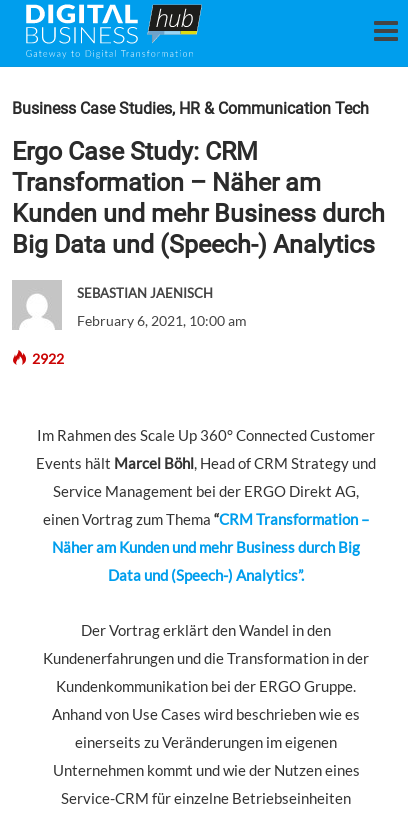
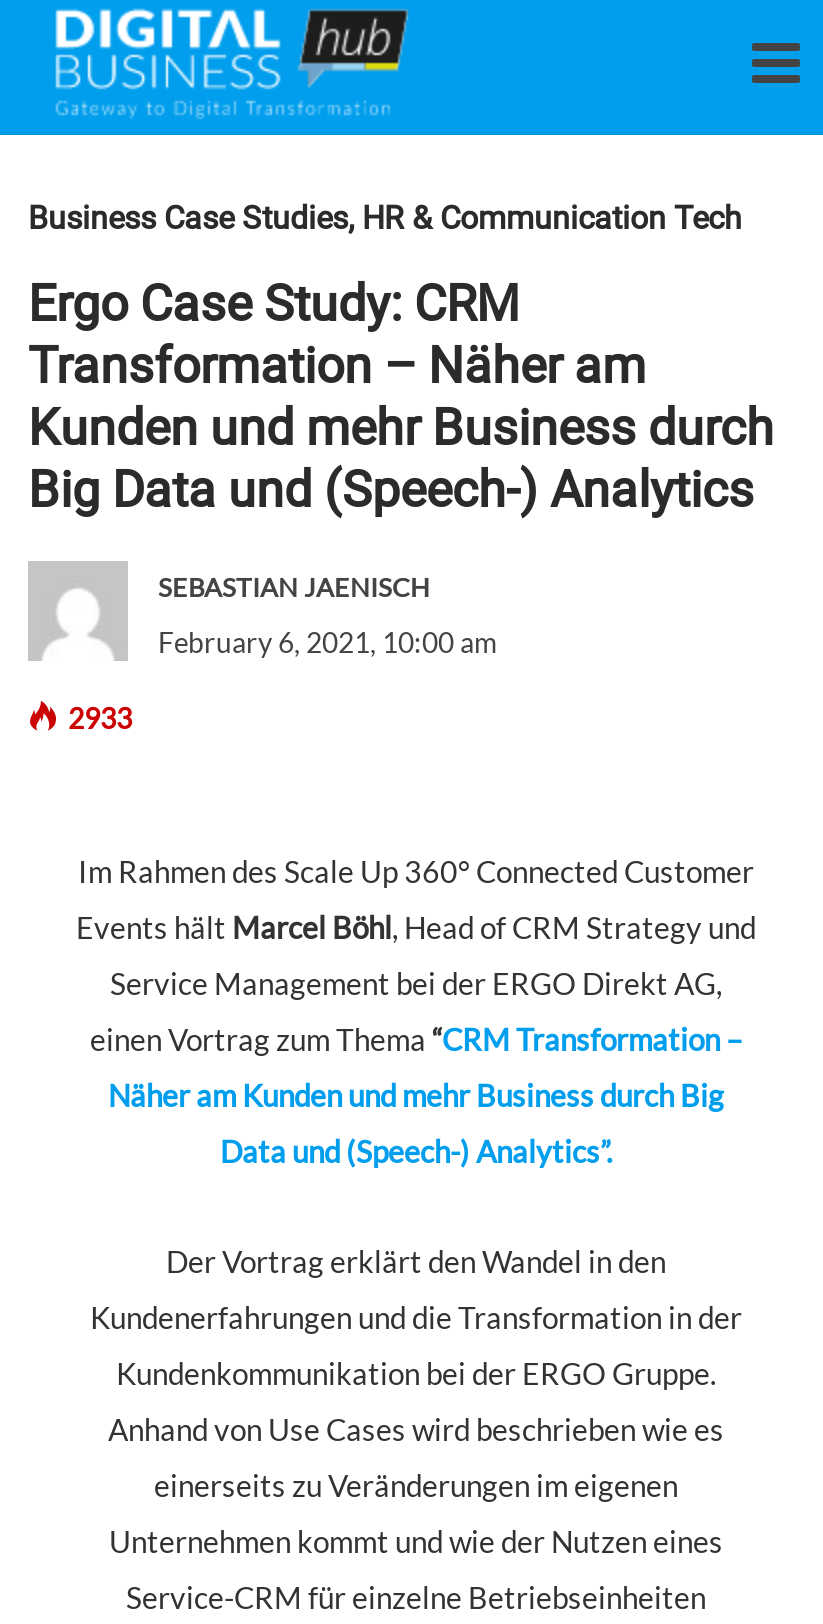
[29,350,64,367] 2922 -> [62,701,132,735] 2933

